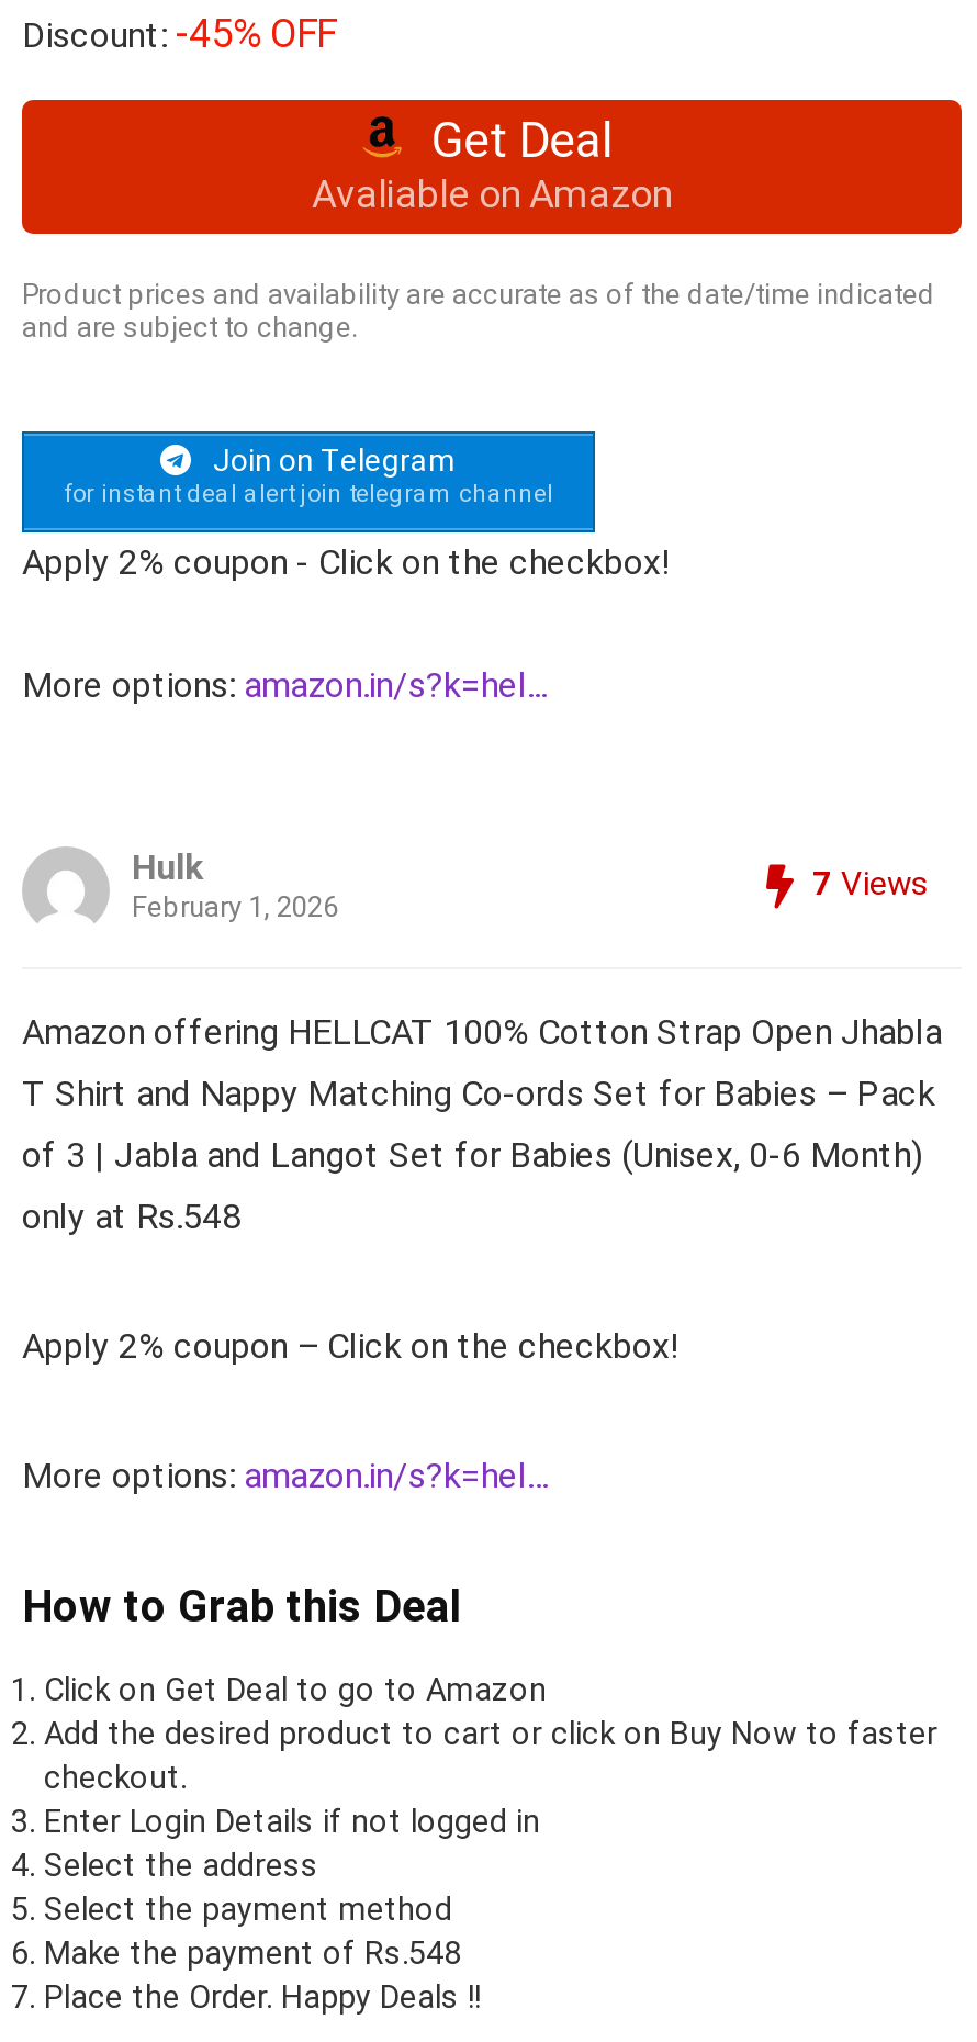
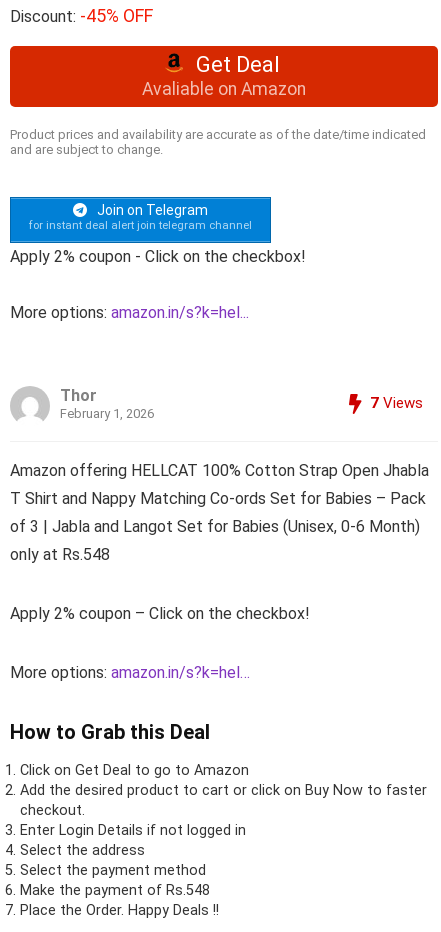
[132,846,204,888] Hulk -> [60,386,97,405] Thor

